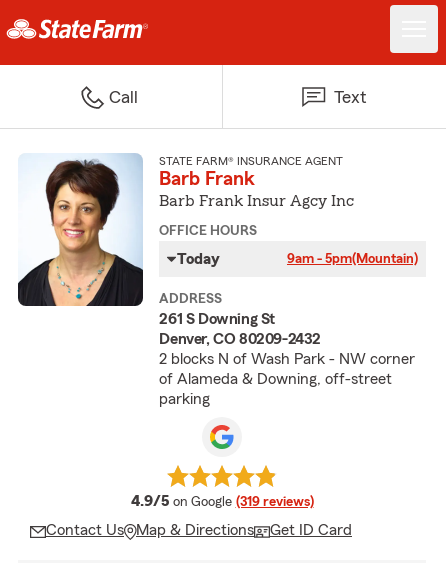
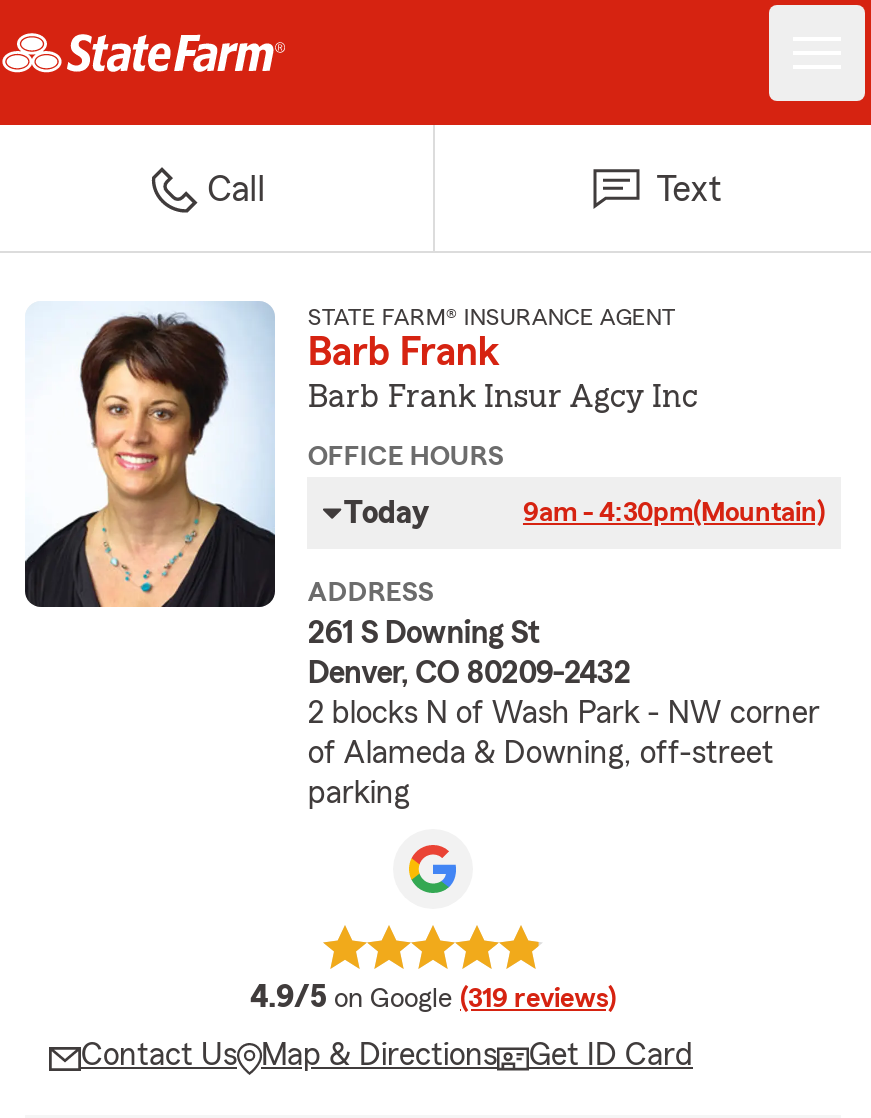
[287,252,418,266] 9am - 5pm(Mountain) -> [523,499,825,527] 9am - 4:30pm(Mountain)

